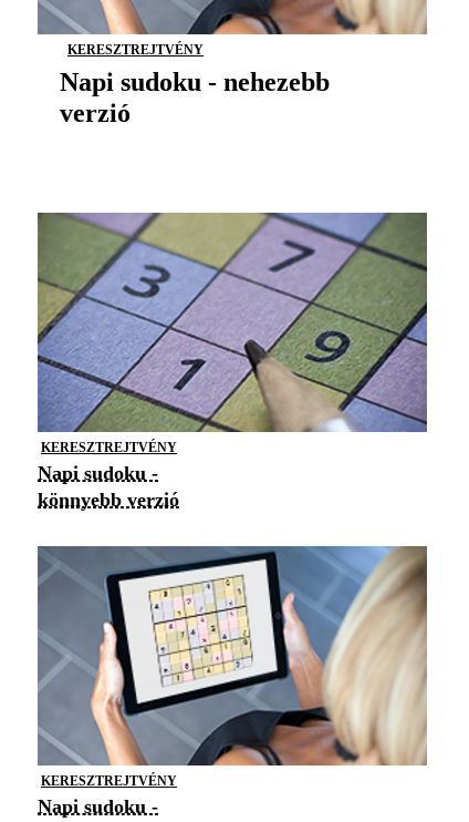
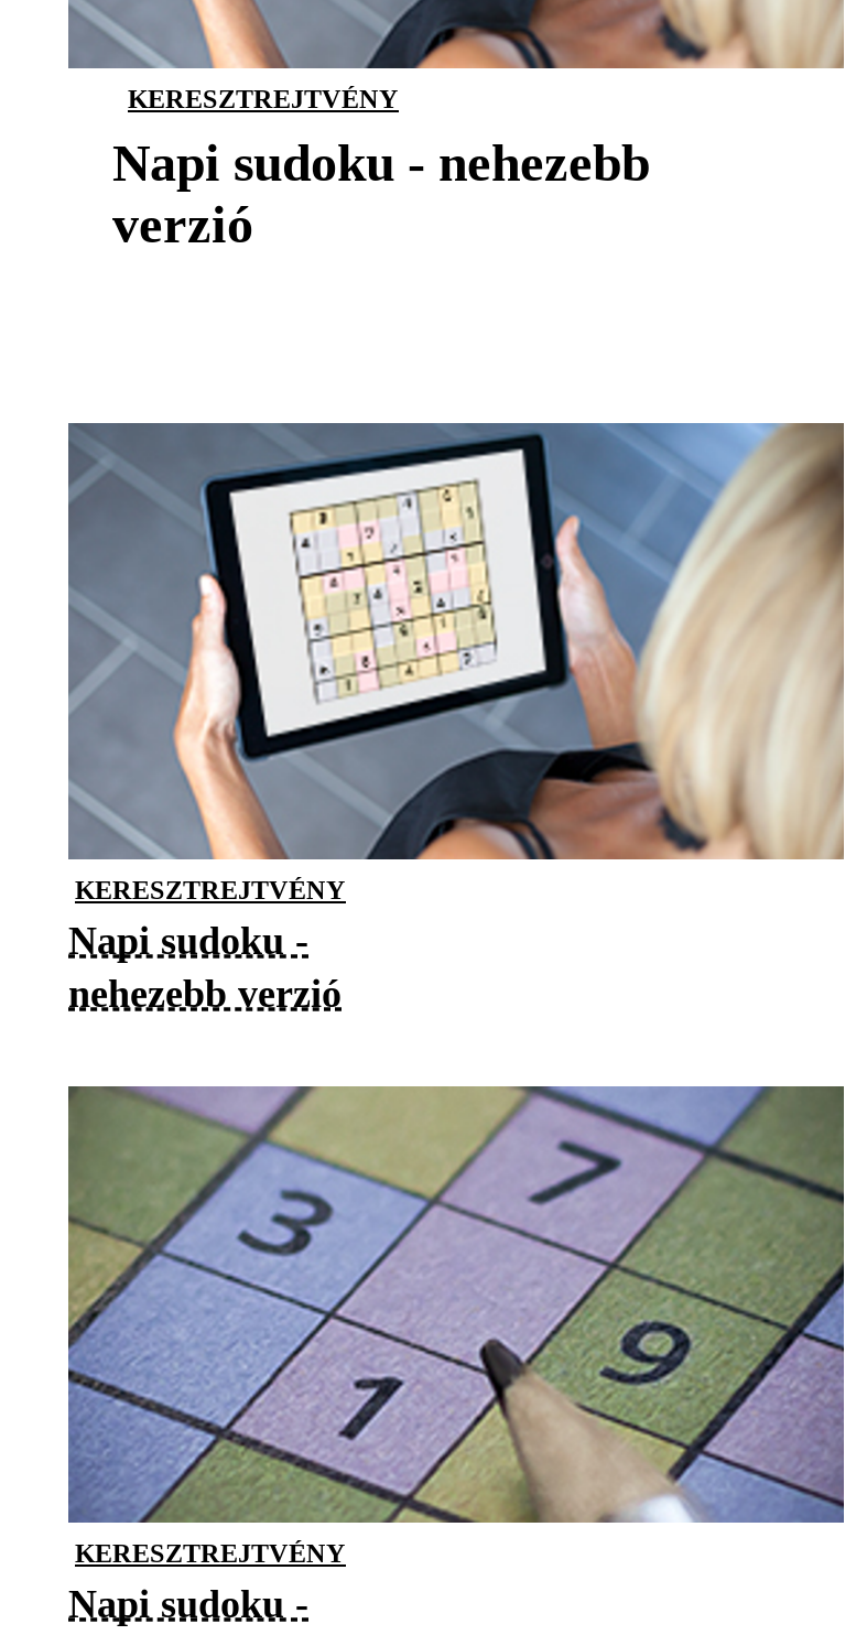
moved [38,212,428,433] -> [68,1084,846,1525]: [image]
[38,489,179,511] könnyebb verzió -> [68,972,342,1016] nehezebb verzió
moved [38,546,427,767] -> [68,423,844,862]: [image]

